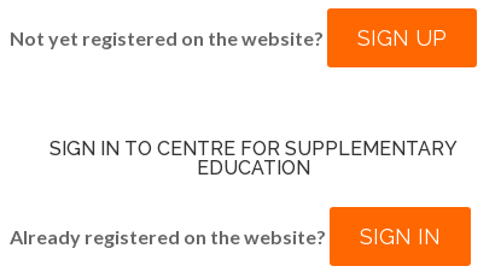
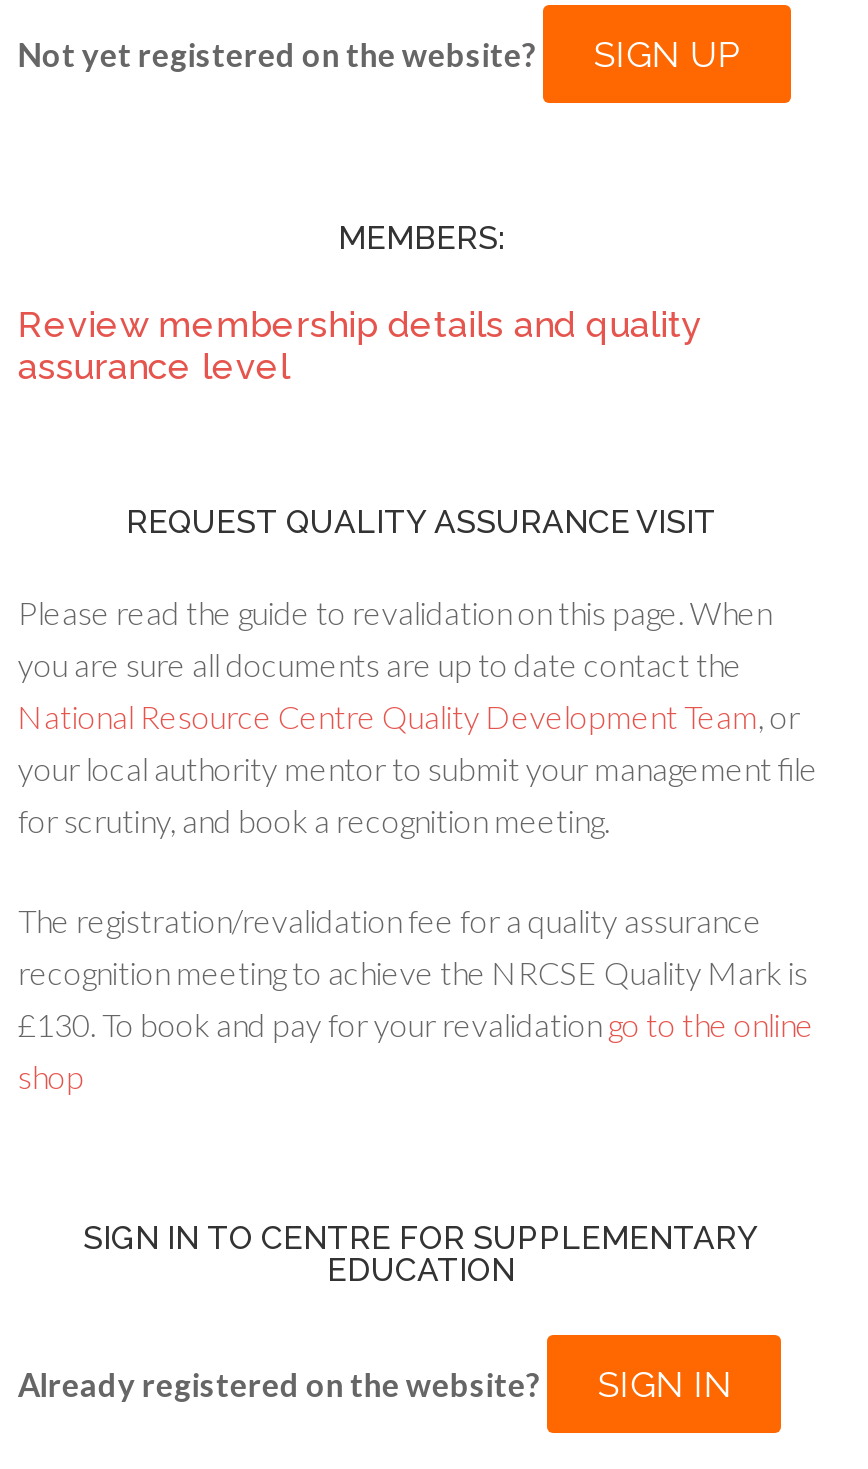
none -> [18,219,702,387] MEMBERS: | Review membership details and quality | assurance level
none -> [18,503,818,1095] REQUEST QUALITY ASSURANCE VISIT | Please read the guide to revalidation on this page. When | you are sure all documents are up to date contact the | National Resource Centre Quality Development Team, or | your local authority mentor to submit your management file | for scrutiny, and book a recognition meeting. | The registration/revalidation fee for a quality assurance | recognition meeting to achieve the NRCSE Quality Mark is | £130. To book and pay for your revalidation go to the online | shop

